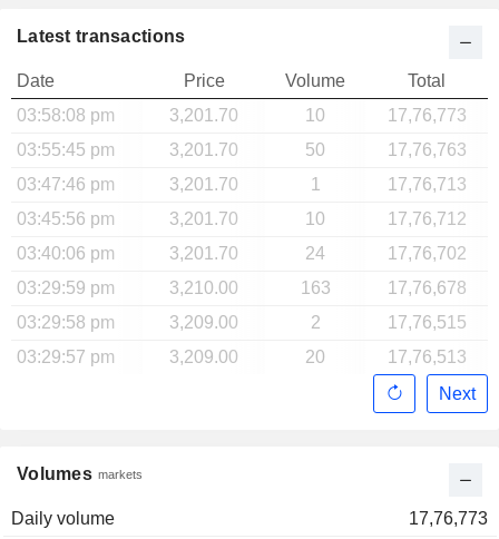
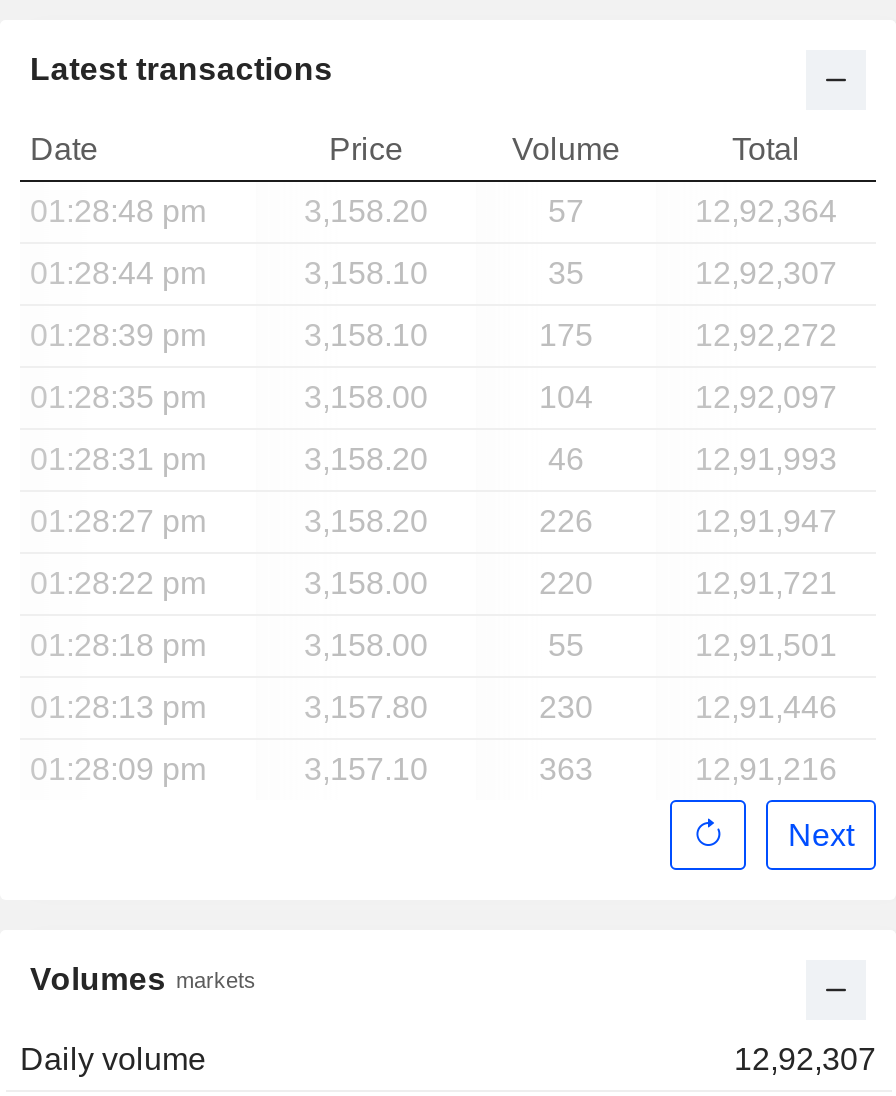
[17,106,466,366] 03:58:08 pm | 3,201.70 | 10 | 17,76,773 | 03:55:45 pm | 3,201.70 | 50 | 17,76,763 | 03:47:46 pm | 3,201.70 | 1 | 17,76,713 | 03:45:56 pm | 3,201.70 | 10 | 17,76,712 | 03:40:06 pm | 3,201.70 | 24 | 17,76,702 | 03:29:59 pm | 3,210.00 | 163 | 17,76,678 | 03:29:58 pm | 3,209.00 | 2 | 17,76,515 | 03:29:57 pm | 3,209.00 | 20 | 17,76,513 -> [30,194,837,786] 01:28:48 pm | 3,158.20 | 57 | 12,92,364 | 01:28:44 pm | 3,158.10 | 35 | 12,92,307 | 01:28:39 pm | 3,158.10 | 175 | 12,92,272 | 01:28:35 pm | 3,158.00 | 104 | 12,92,097 | 01:28:31 pm | 3,158.20 | 46 | 12,91,993 | 01:28:27 pm | 3,158.20 | 226 | 12,91,947 | 01:28:22 pm | 3,158.00 | 220 | 12,91,721 | 01:28:18 pm | 3,158.00 | 55 | 12,91,501 | 01:28:13 pm | 3,157.80 | 230 | 12,91,446 | 01:28:09 pm | 3,157.10 | 363 | 12,91,216
[409,509,488,528] 17,76,773 -> [734,1042,876,1076] 12,92,307

